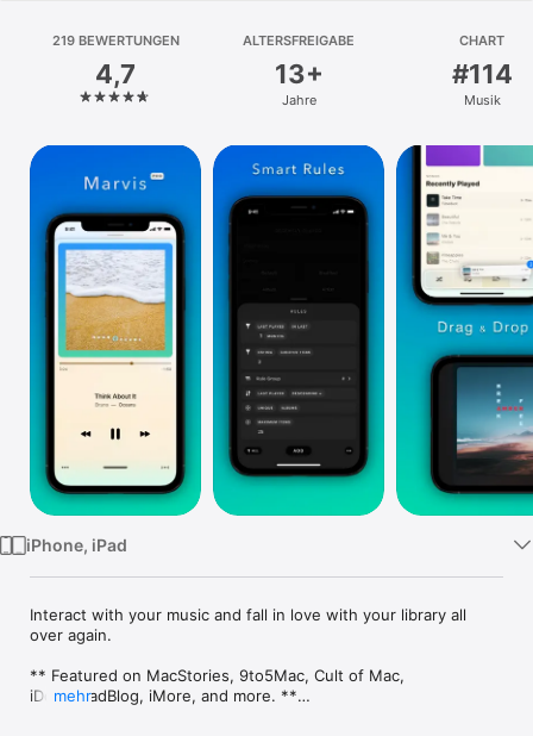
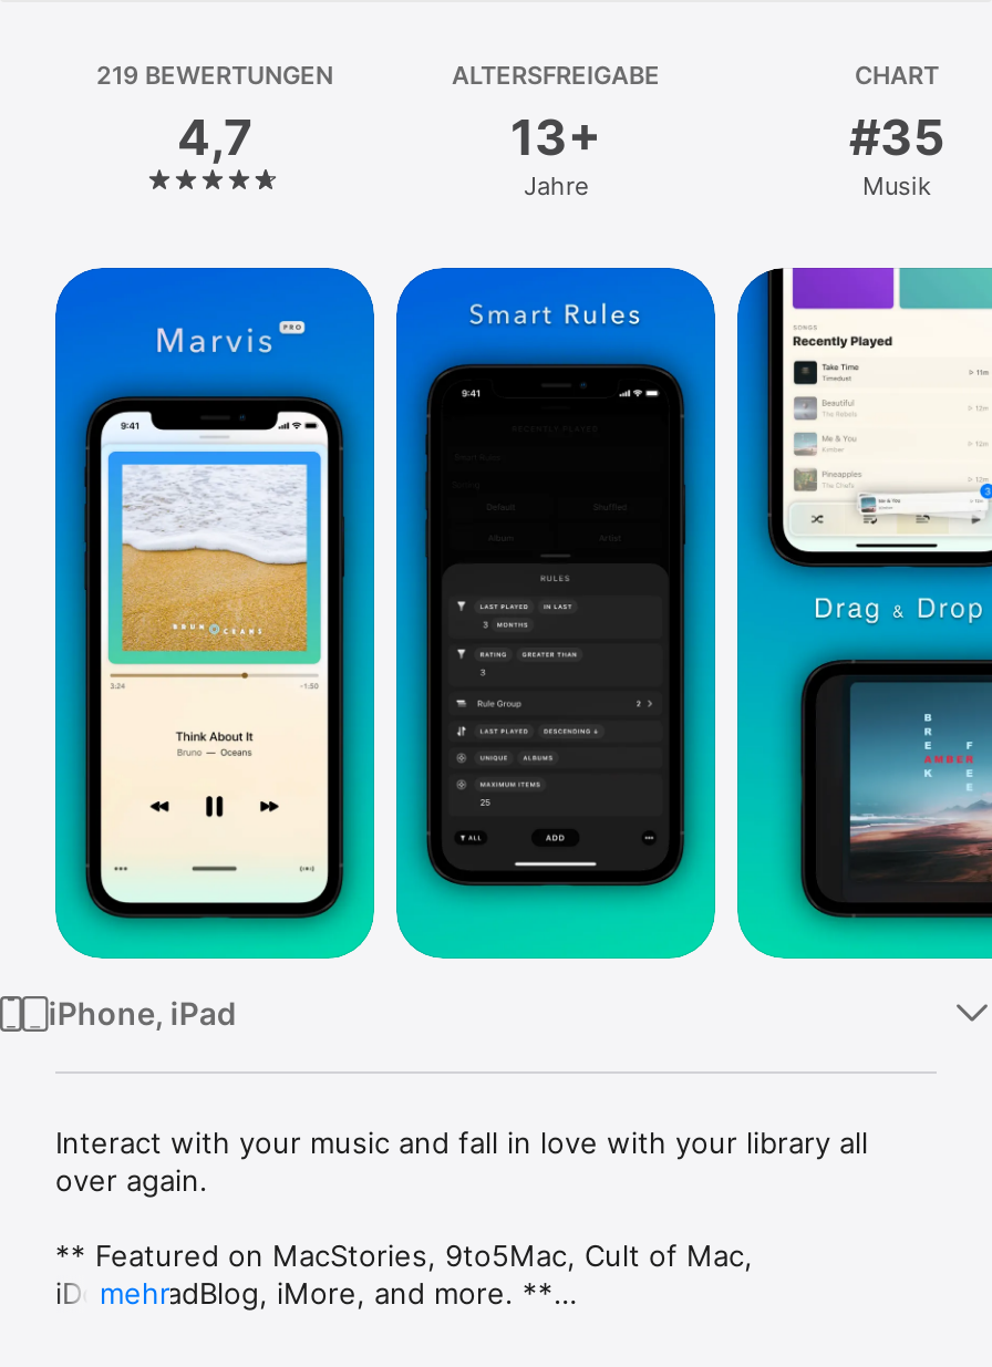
[452,58,512,89] #114 -> [849,108,944,166] #35

